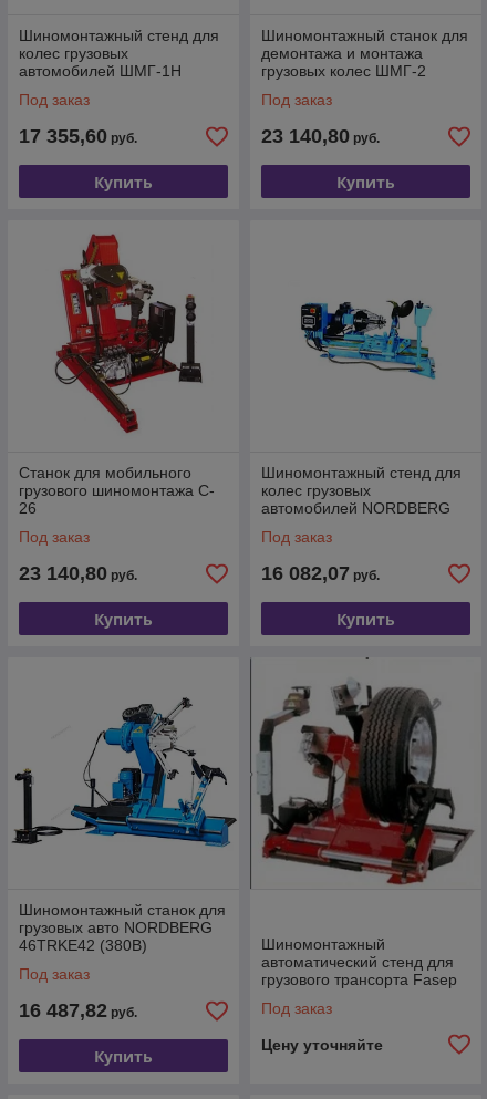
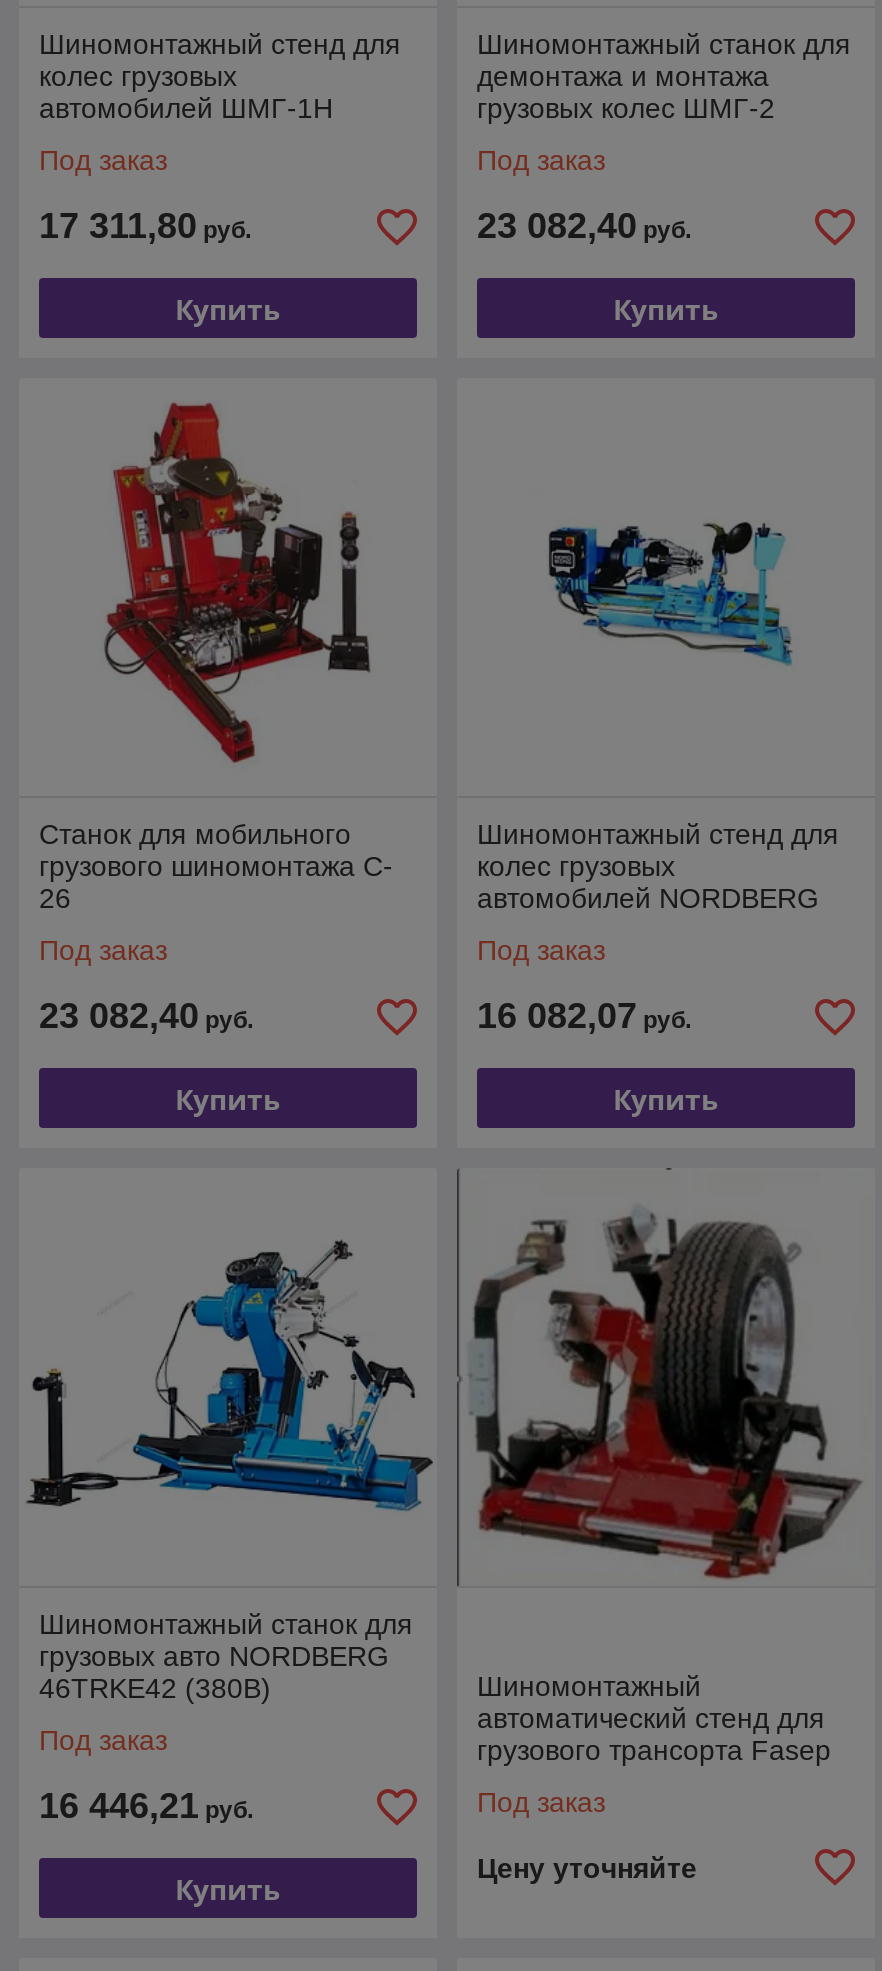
[19,125,137,147] 17 355,60 руб. -> [39,206,251,246] 17 311,80 руб.
[261,125,380,147] 23 140,80 руб. -> [477,206,691,246] 23 082,40 руб.
[19,562,137,584] 23 140,80 руб. -> [39,996,253,1036] 23 082,40 руб.
[19,999,137,1022] 16 487,82 руб. -> [39,1786,253,1826] 16 446,21 руб.

